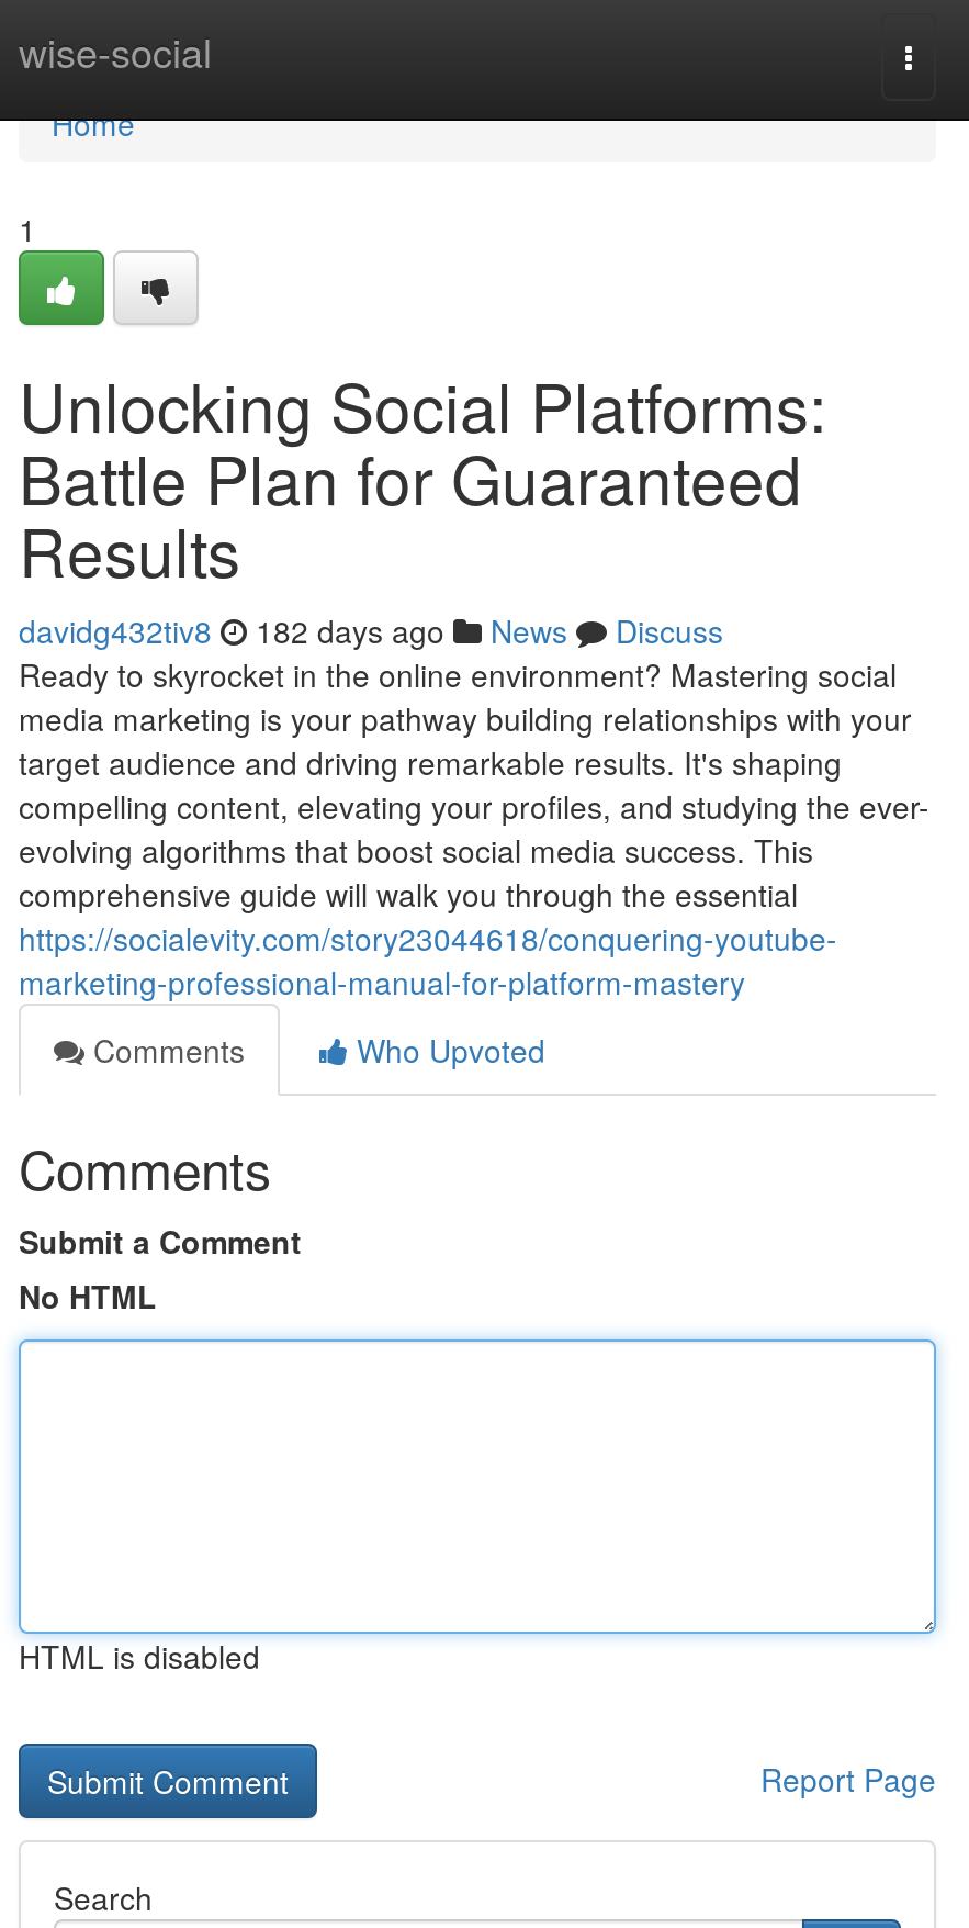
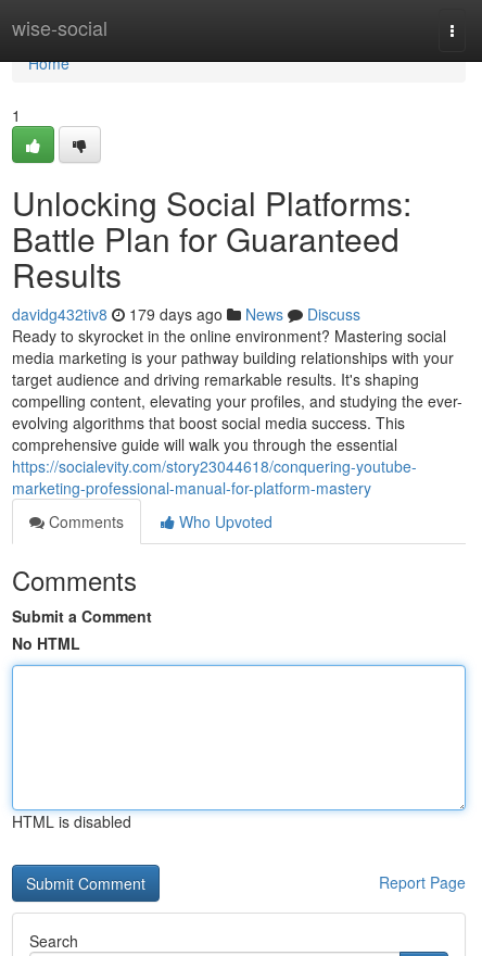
[19,608,723,652] davidg432tiv8 182 days ago News Discuss -> [12,303,360,325] davidg432tiv8 179 days ago News Discuss

